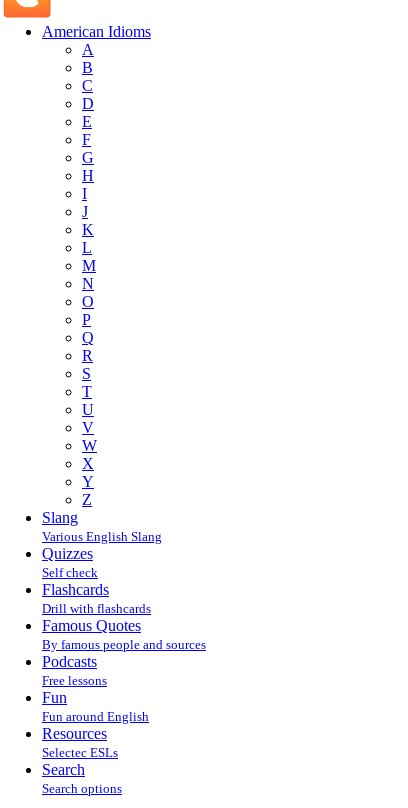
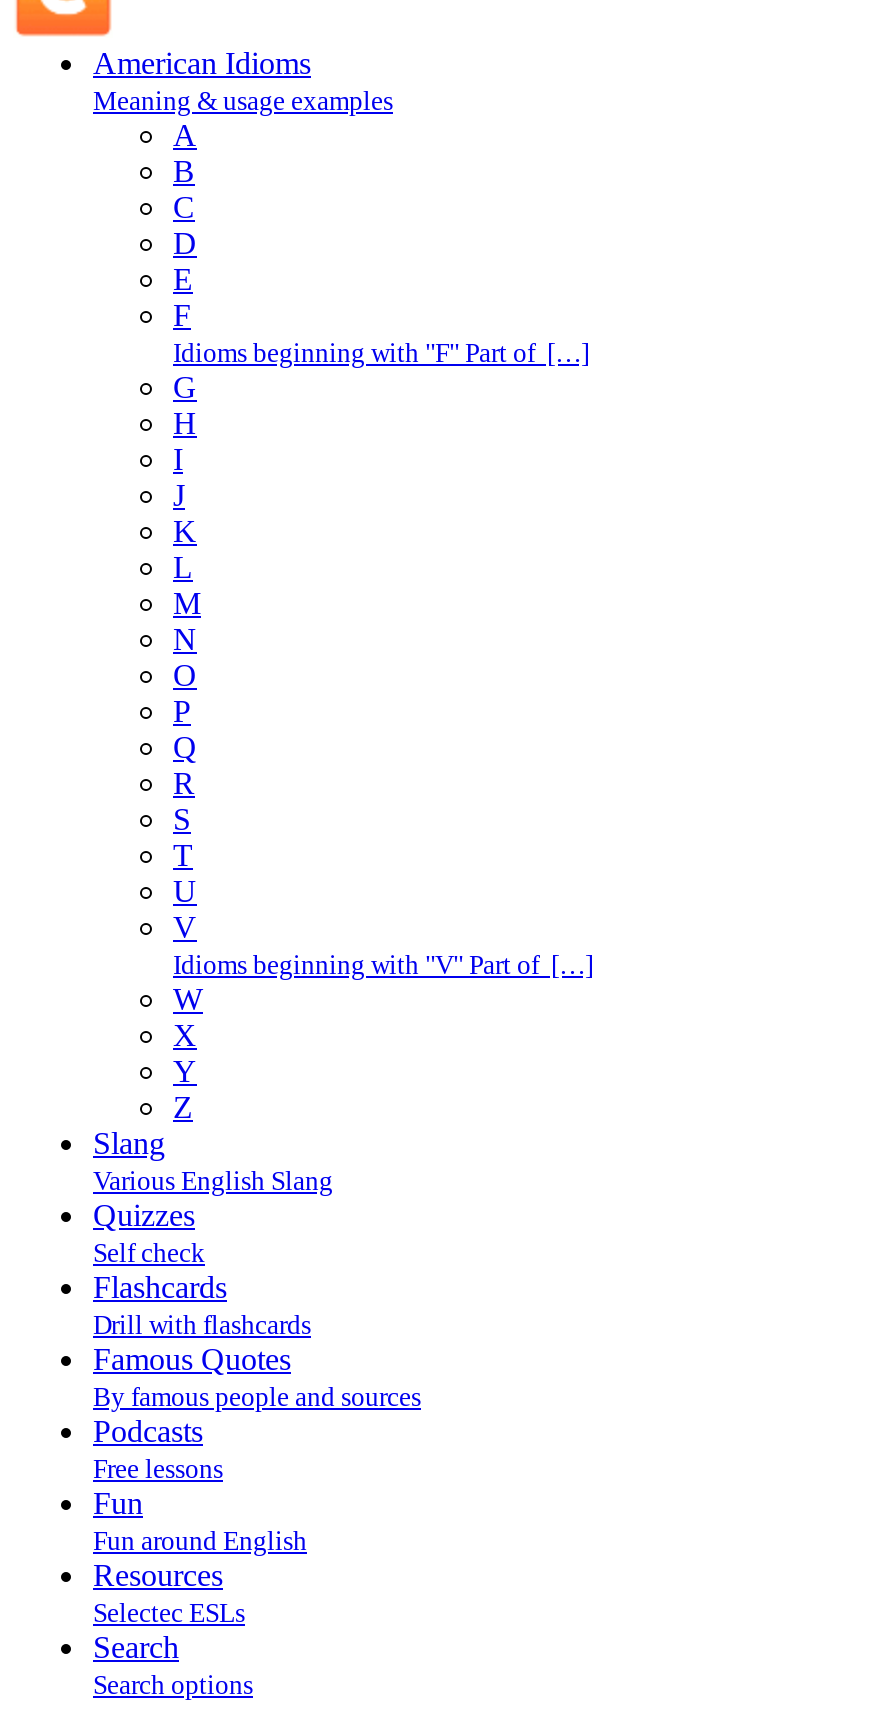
none -> [93,86,393,116] Meaning & usage examples
none -> [173,338,589,368] Idioms beginning with "F" Part of […]
none -> [173,950,593,980] Idioms beginning with "V" Part of […]

